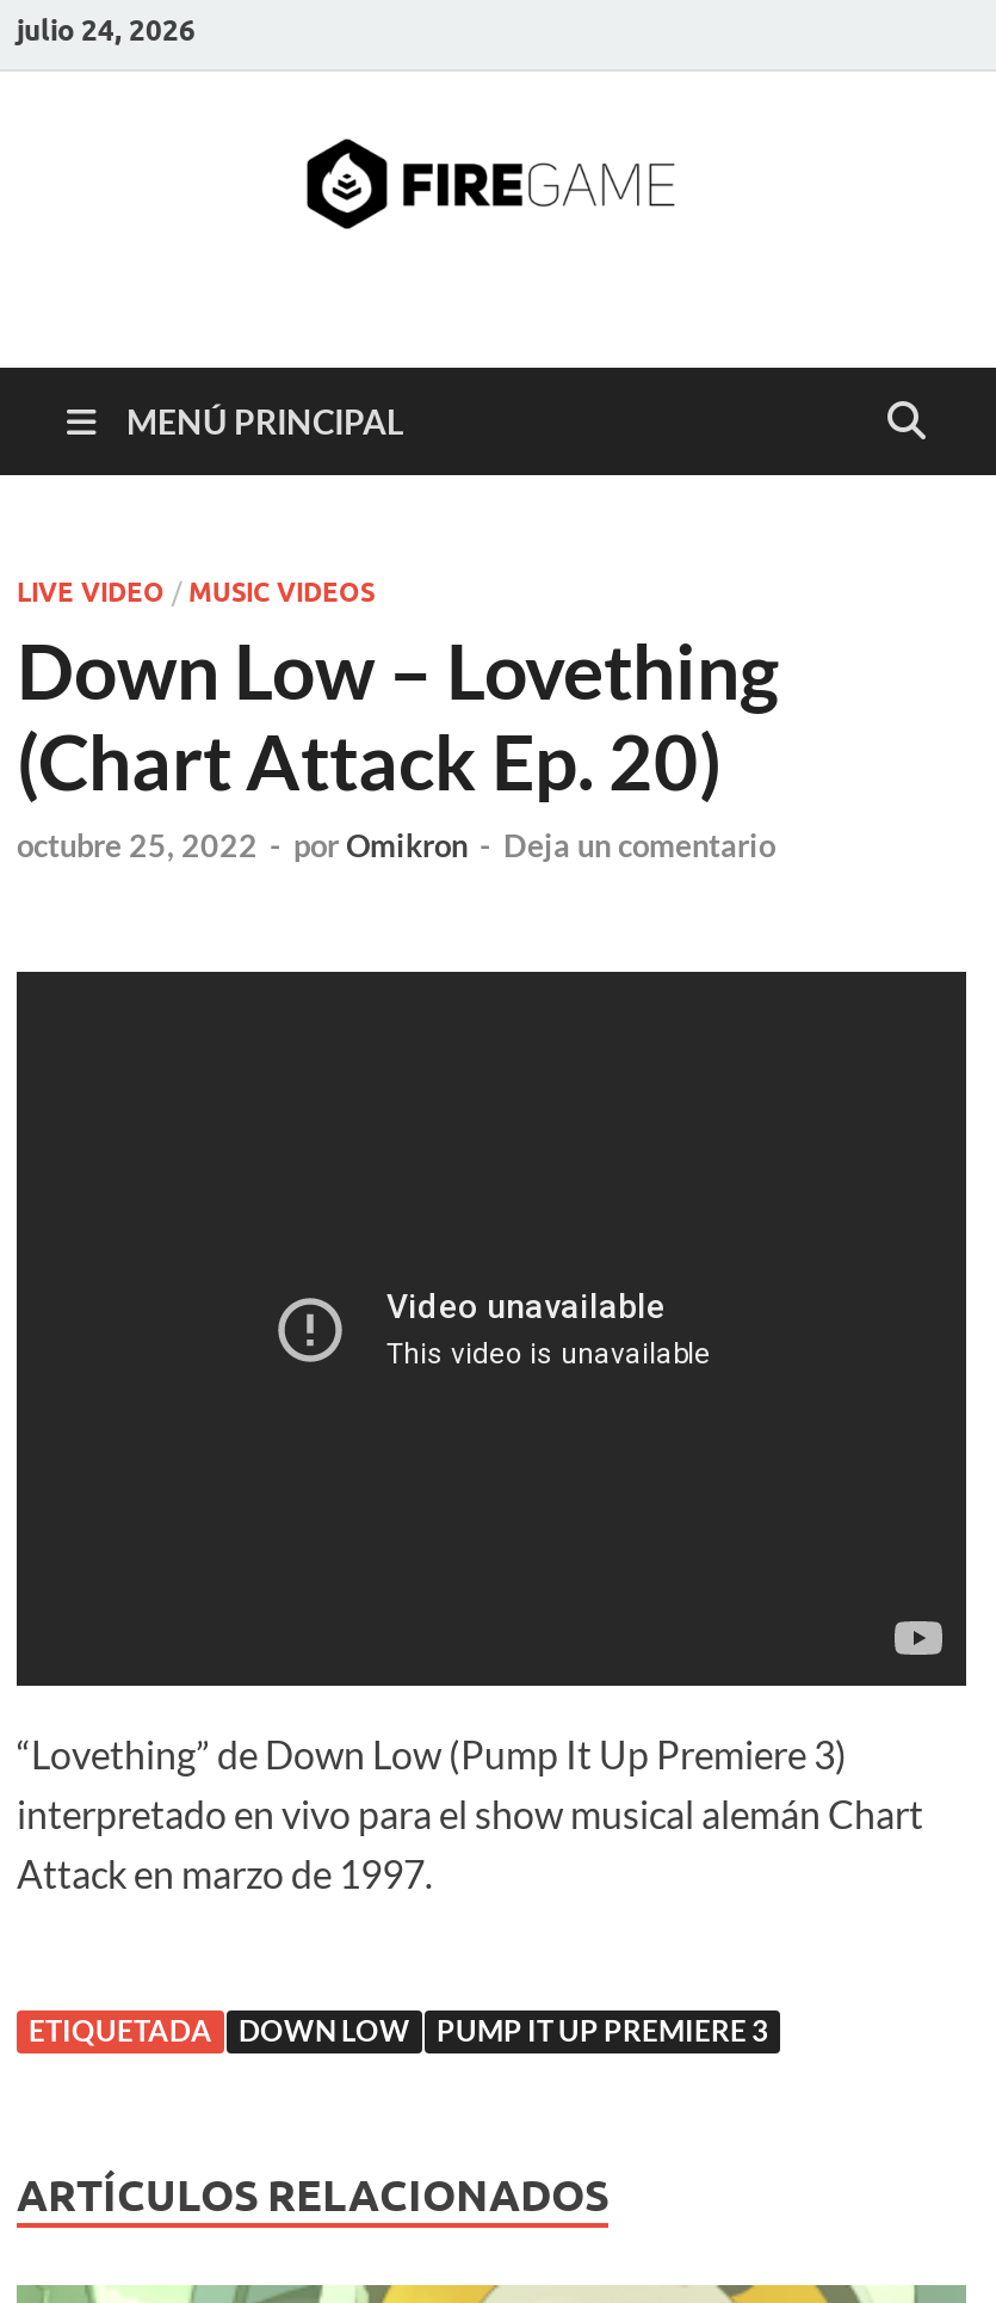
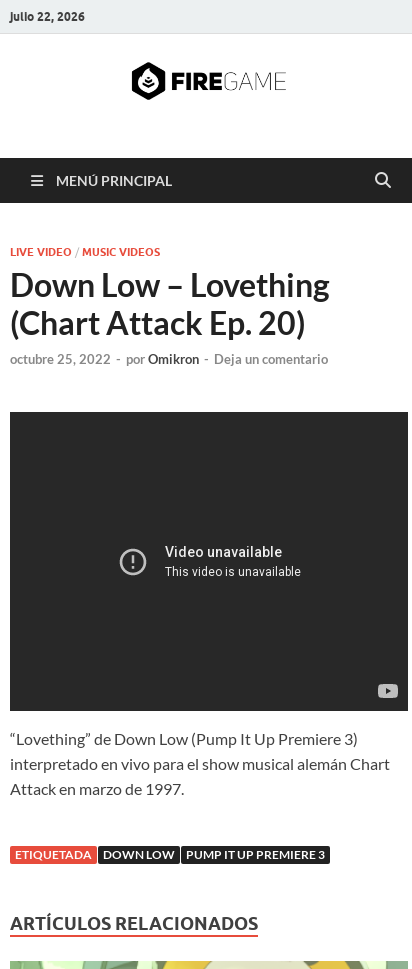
[17,11,196,47] julio 24, 2026 -> [10,8,85,23] julio 22, 2026

